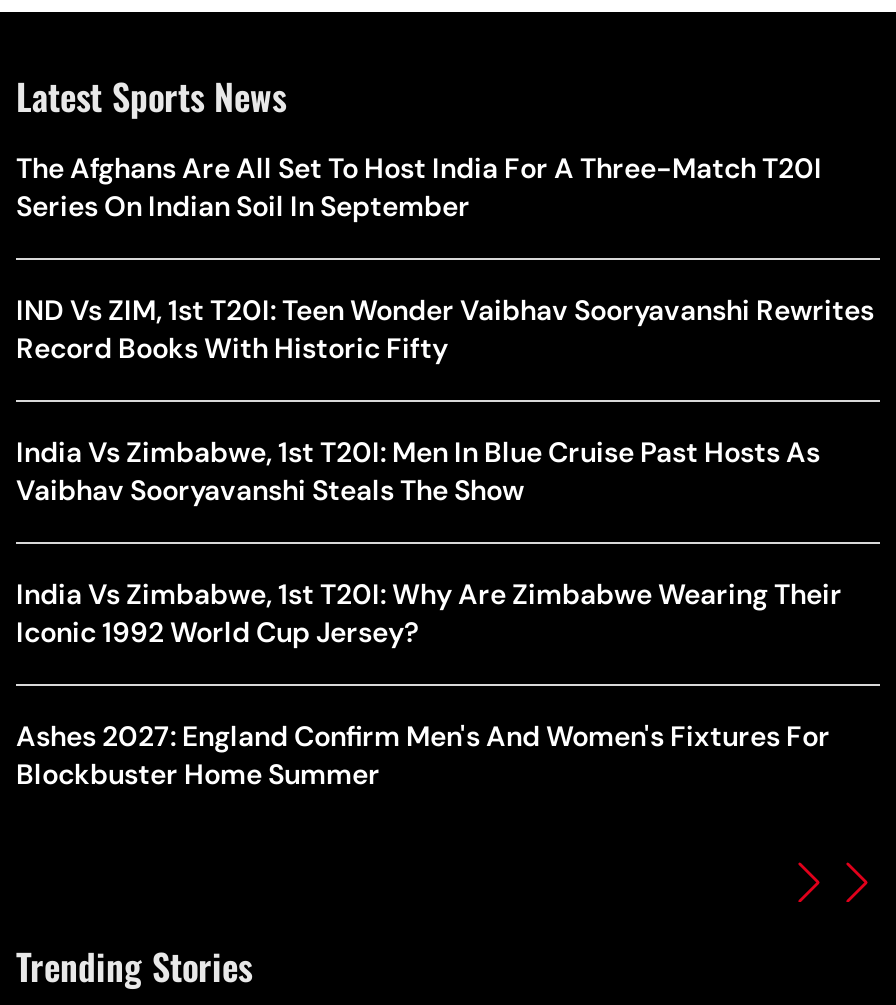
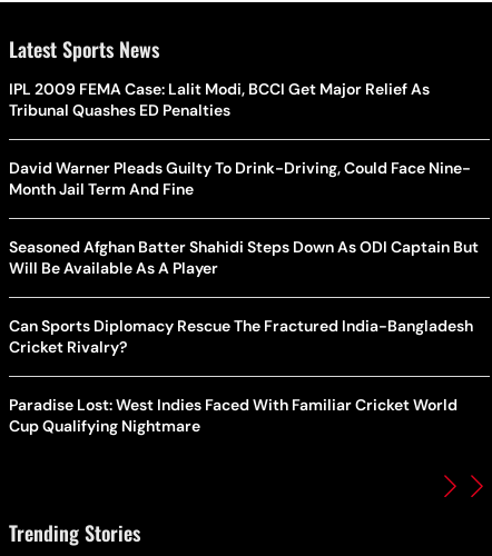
[16,150,822,224] The Afghans Are All Set To Host India For A Three-Match T20I | Series On Indian Soil In September -> [9,79,430,120] IPL 2009 FEMA Case: Lalit Modi, BCCI Get Major Relief As | Tribunal Quashes ED Penalties
[16,292,874,366] IND Vs ZIM, 1st T20I: Teen Wonder Vaibhav Sooryavanshi Rewrites | Record Books With Historic Fifty -> [9,158,471,199] David Warner Pleads Guilty To Drink-Driving, Could Face Nine- | Month Jail Term And Fine
[16,434,820,508] India Vs Zimbabwe, 1st T20I: Men In Blue Cruise Past Hosts As | Vaibhav Sooryavanshi Steals The Show -> [9,237,479,278] Seasoned Afghan Batter Shahidi Steps Down As ODI Captain But | Will Be Available As A Player
[16,576,842,650] India Vs Zimbabwe, 1st T20I: Why Are Zimbabwe Wearing Their | Iconic 1992 World Cup Jersey? -> [9,316,473,357] Can Sports Diplomacy Rescue The Fractured India-Bangladesh | Cricket Rivalry?
[16,718,830,792] Ashes 2027: England Confirm Men's And Women's Fixtures For | Blockbuster Home Summer -> [9,395,457,436] Paradise Lost: West Indies Faced With Familiar Cricket World | Cup Qualifying Nightmare

